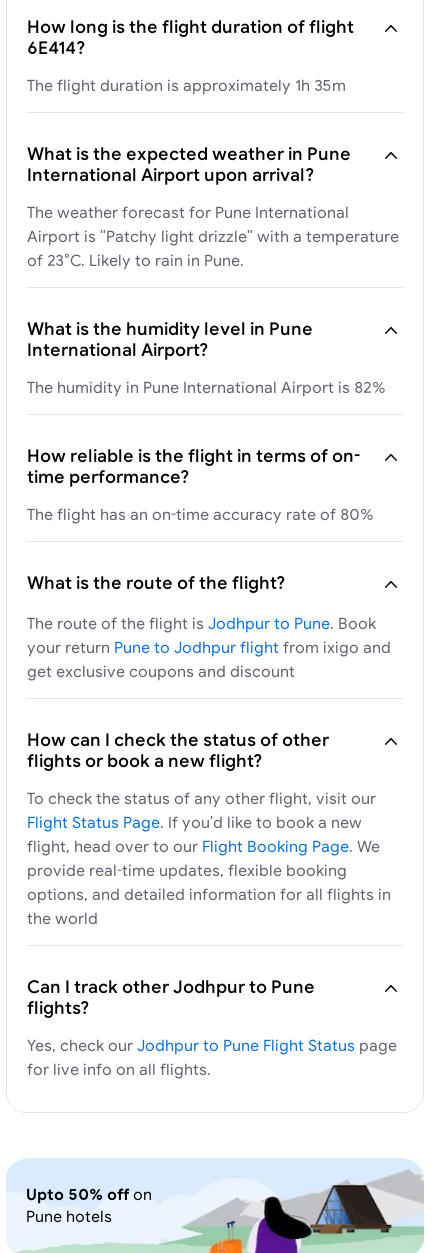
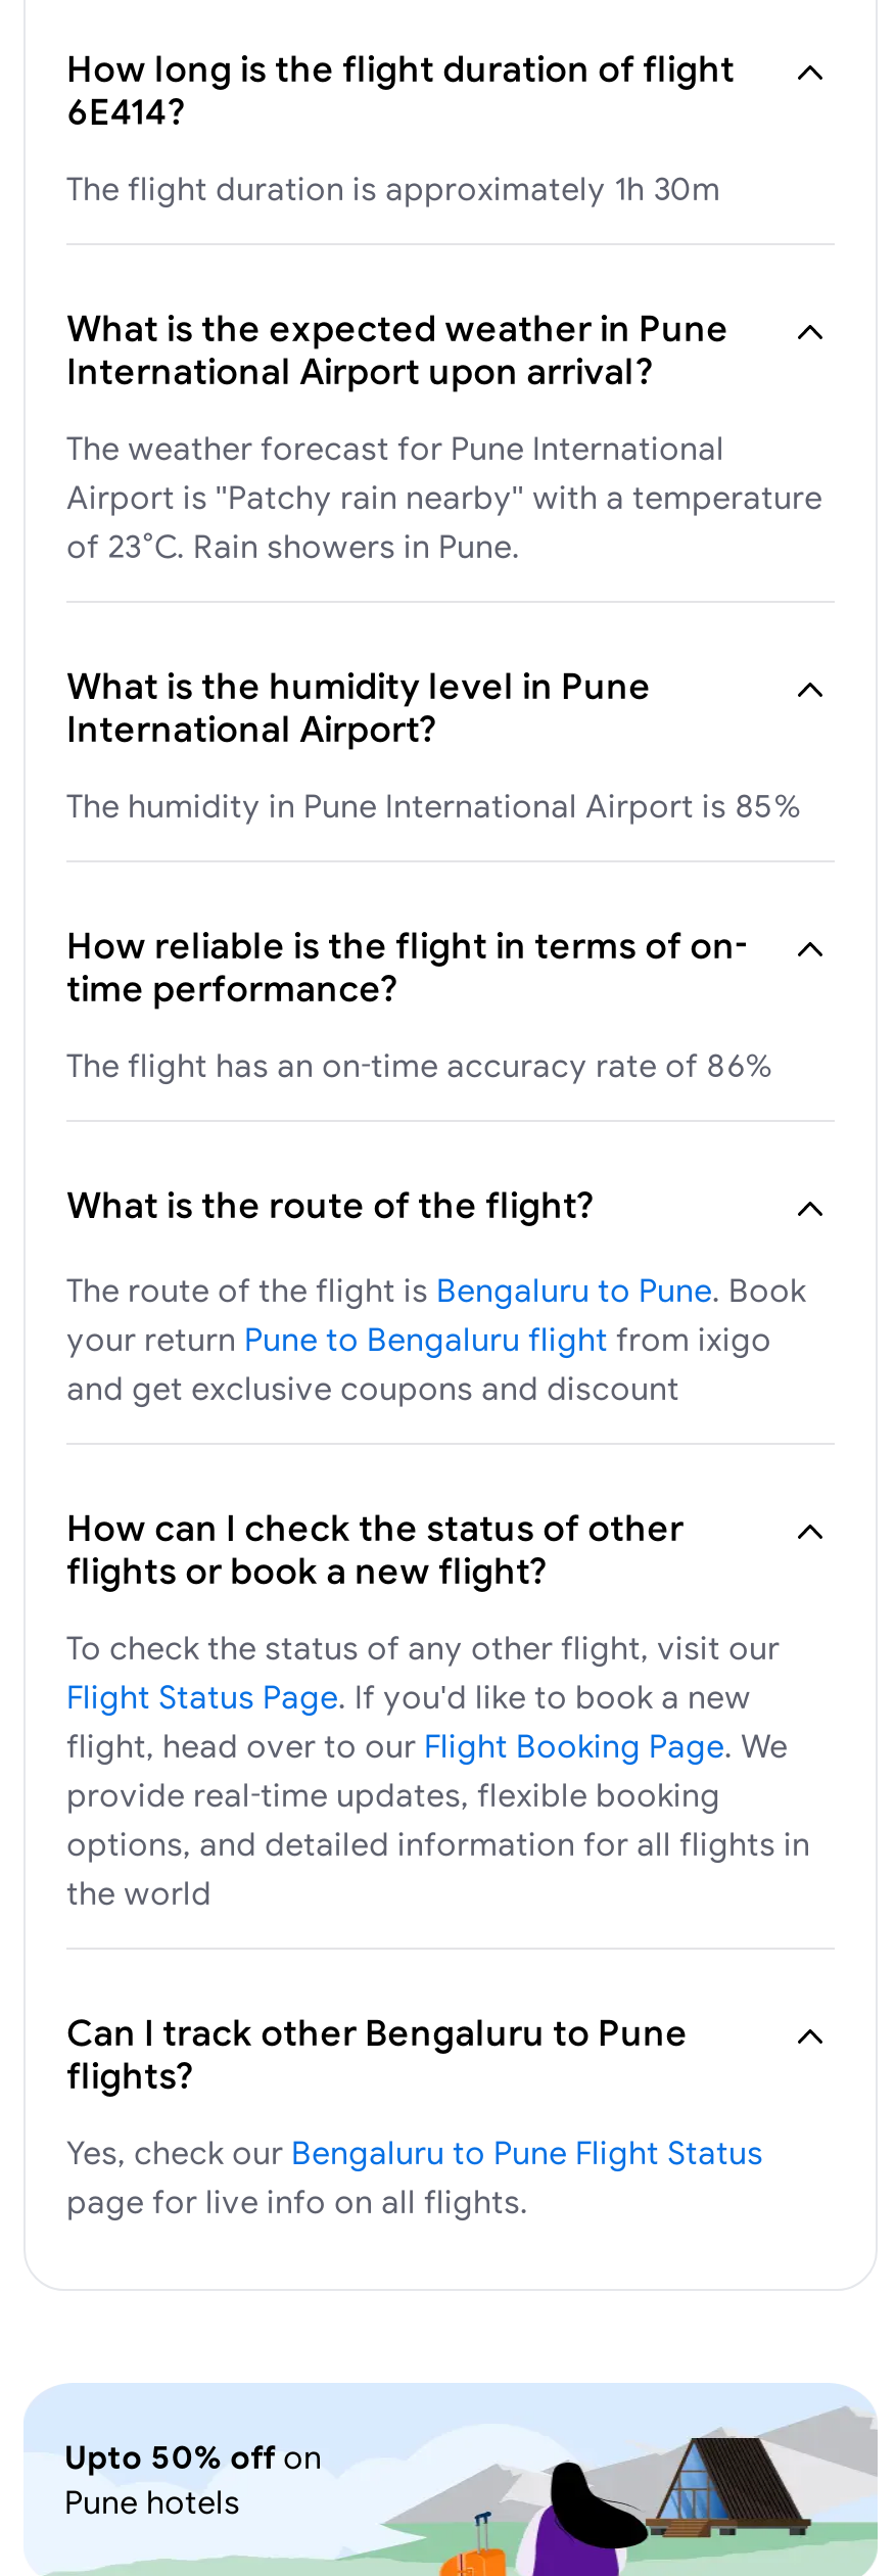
[27,76,346,94] The flight duration is approximately 1h 35m -> [66,170,720,207] The flight duration is approximately 1h 30m
[27,227,399,269] Airport is "Patchy light drizzle" with a temperature | of 23°C. Likely to rain in Pune. -> [66,479,822,565] Airport is "Patchy rain nearby" with a temperature | of 23°C. Rain showers in Pune.
[27,378,386,396] The humidity in Pune International Airport is 82% -> [66,788,802,824] The humidity in Pune International Airport is 85%
[27,505,374,523] The flight has an on-time accuracy rate of 80% -> [66,1047,773,1084] The flight has an on-time accuracy rate of 86%
[27,614,391,680] The route of the flight is Jodhpur to Pune. Book | your return Pune to Jodhpur flight from ixigo and | get exclusive coupons and discount -> [66,1271,806,1406] The route of the flight is Bengaluru to Pune. Book | your return Pune to Bengaluru flight from ixigo | and get exclusive coupons and discount
[27,976,315,997] Can I track other Jodhpur to Pune -> [66,2011,688,2054] Can I track other Bengaluru to Pune
[27,1036,397,1078] Yes, check our Jodhpur to Pune Flight Status page | for live info on all flights. -> [66,2133,763,2219] Yes, check our Bengaluru to Pune Flight Status | page for live info on all flights.

